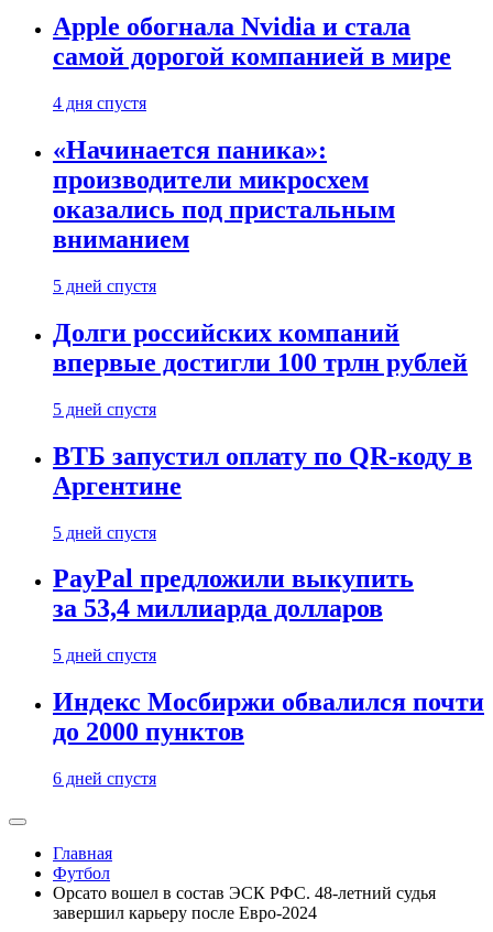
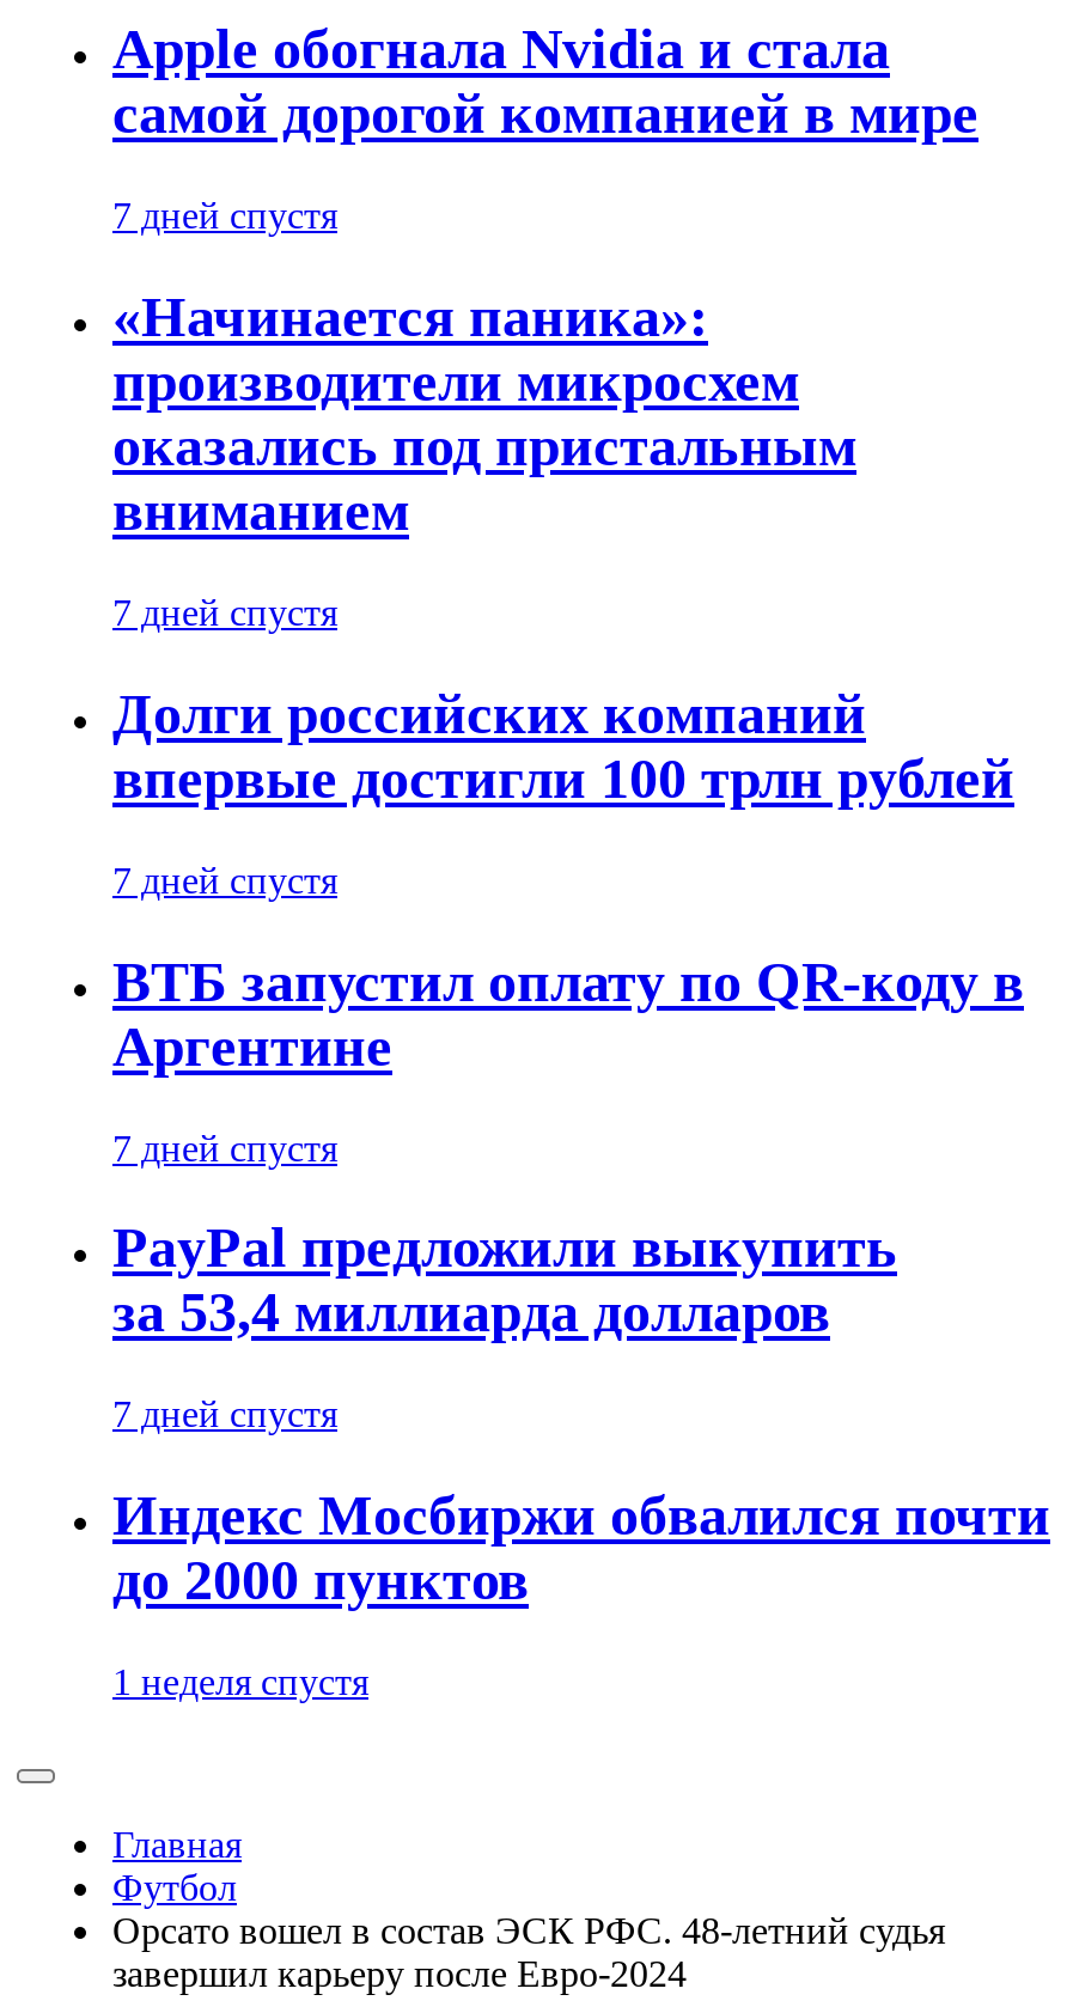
[53,94,146,112] 4 дня спустя -> [112,195,337,236] 7 дней спустя
[53,276,156,295] 5 дней спустя -> [112,592,337,632] 7 дней спустя
[53,400,156,418] 5 дней спустя -> [112,860,337,900] 7 дней спустя
[53,523,156,542] 5 дней спустя -> [112,1127,337,1168] 7 дней спустя
[53,646,156,665] 5 дней спустя -> [112,1394,337,1435] 7 дней спустя
[53,769,156,788] 6 дней спустя -> [112,1662,368,1702] 1 неделя спустя

